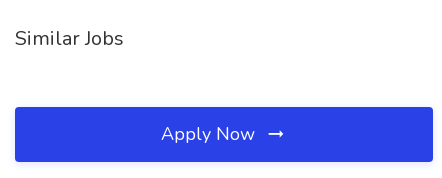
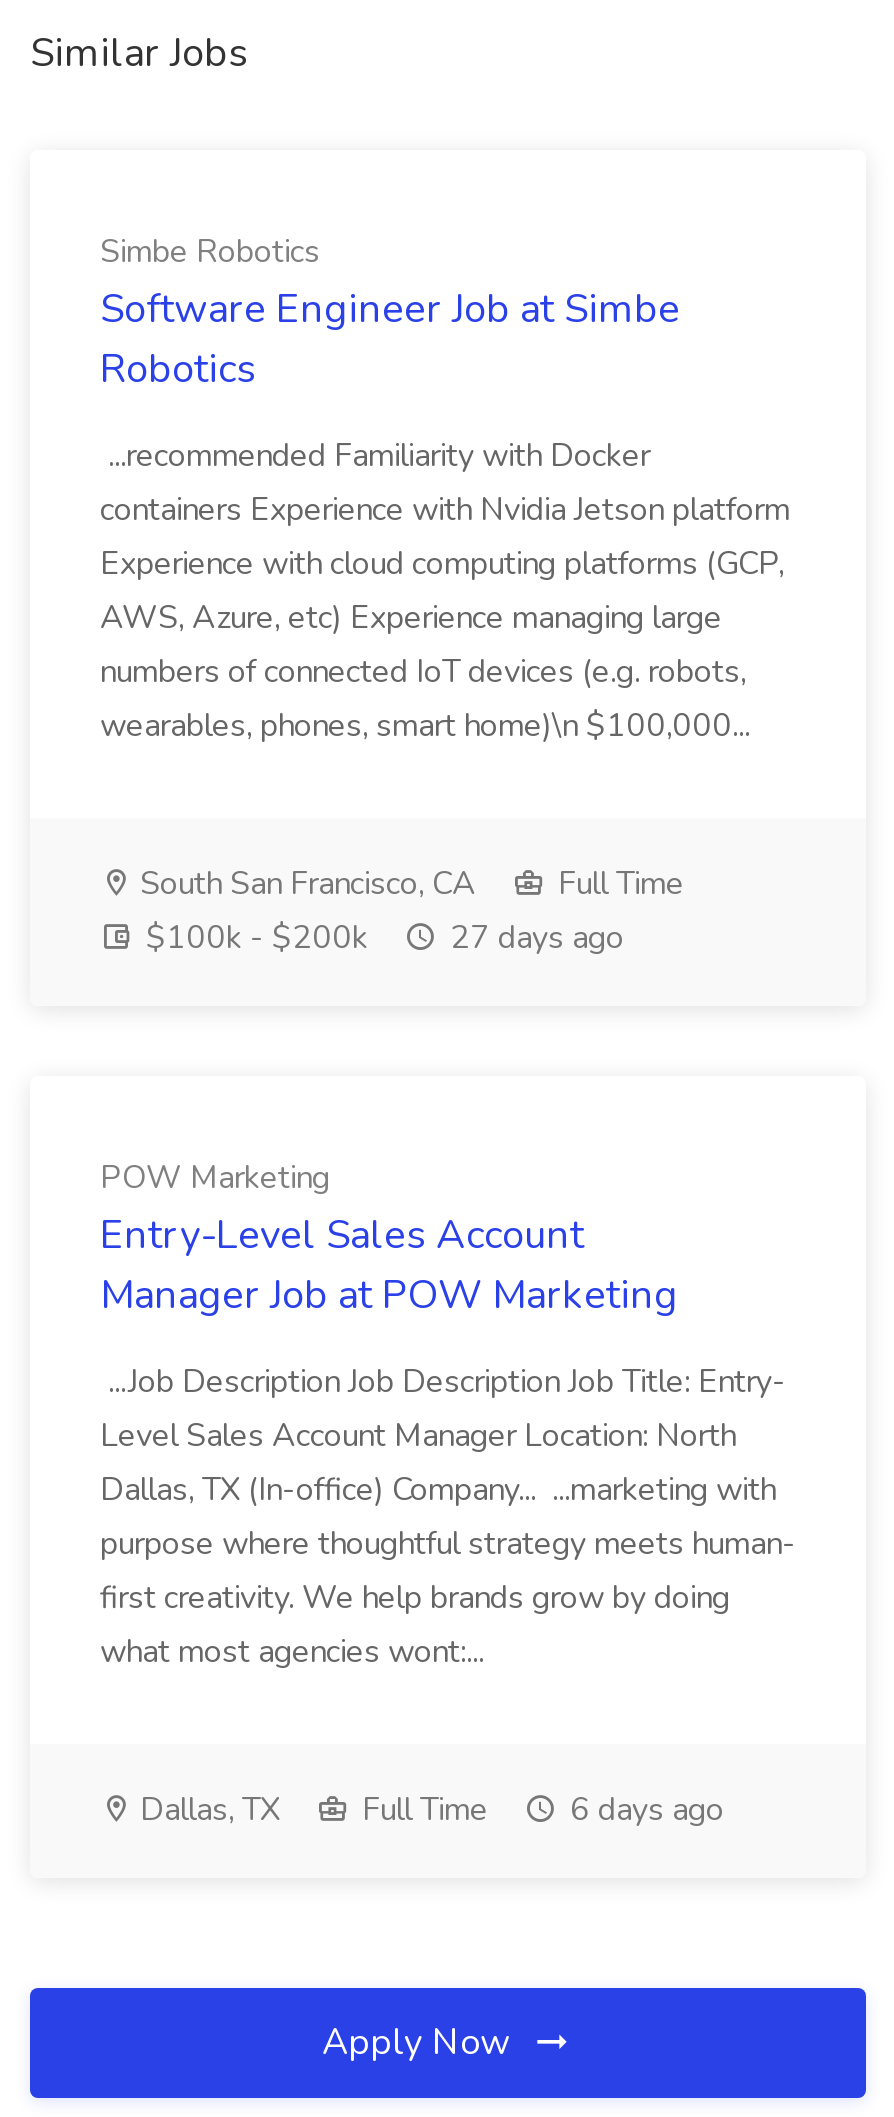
none -> [100,230,790,748] Simbe Robotics | Software Engineer Job at Simbe | Robotics | ...recommended Familiarity with Docker | containers Experience with Nvidia Jetson platform | Experience with cloud computing platforms (GCP, | AWS, Azure, etc) Experience managing large | numbers of connected IoT devices (e.g. robots, | wearables, phones, smart home)\n $100,000...
none -> [100,1156,796,1674] POW Marketing | Entry-Level Sales Account | Manager Job at POW Marketing | ...Job Description Job Description Job Title: Entry- | Level Sales Account Manager Location: North | Dallas, TX (In-office) Company... ...marketing with | purpose where thoughtful strategy meets human- | first creativity. We help brands grow by doing | what most agencies wont:...
none -> [132,862,684,960] South San Francisco, CA | Full Time | $100k - $200k | 27 days ago
none -> [132,1788,724,1832] Dallas, TX | Full Time | 6 days ago

